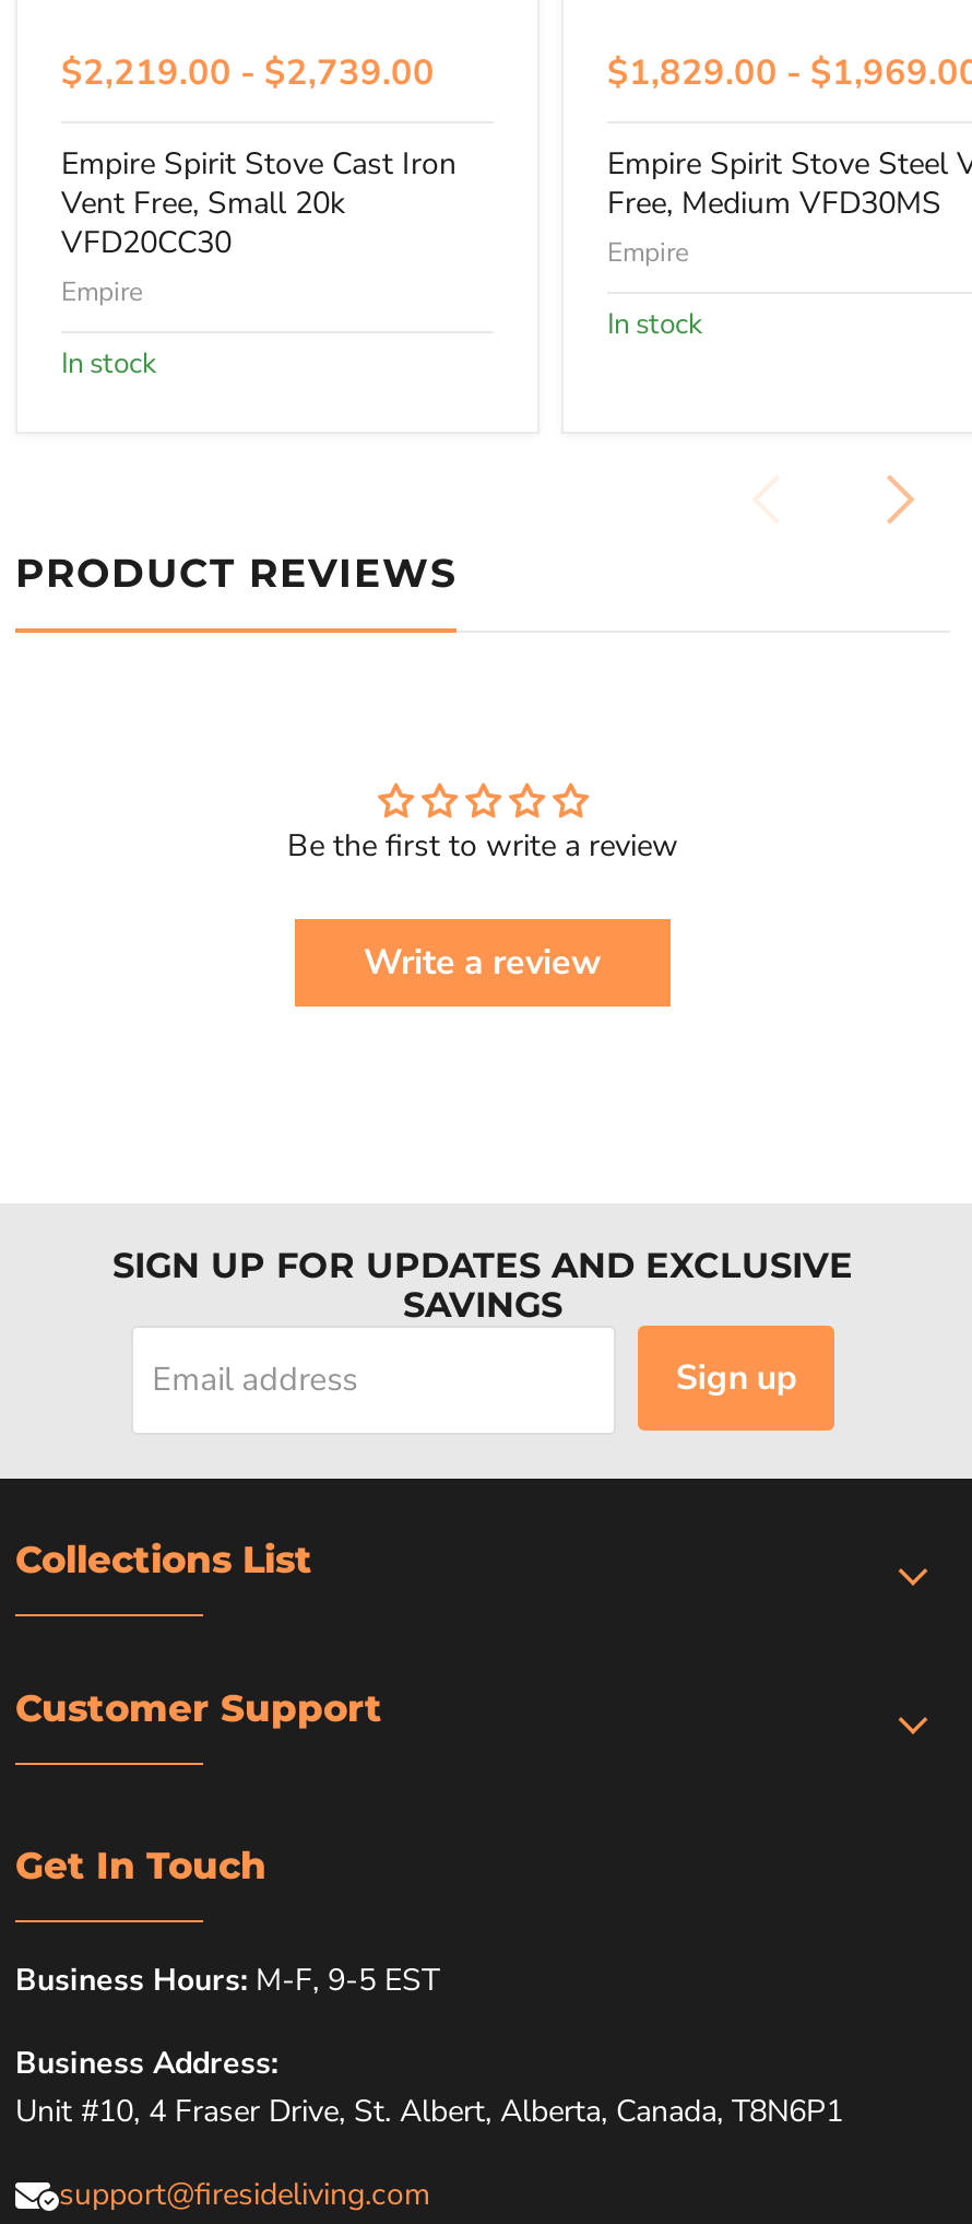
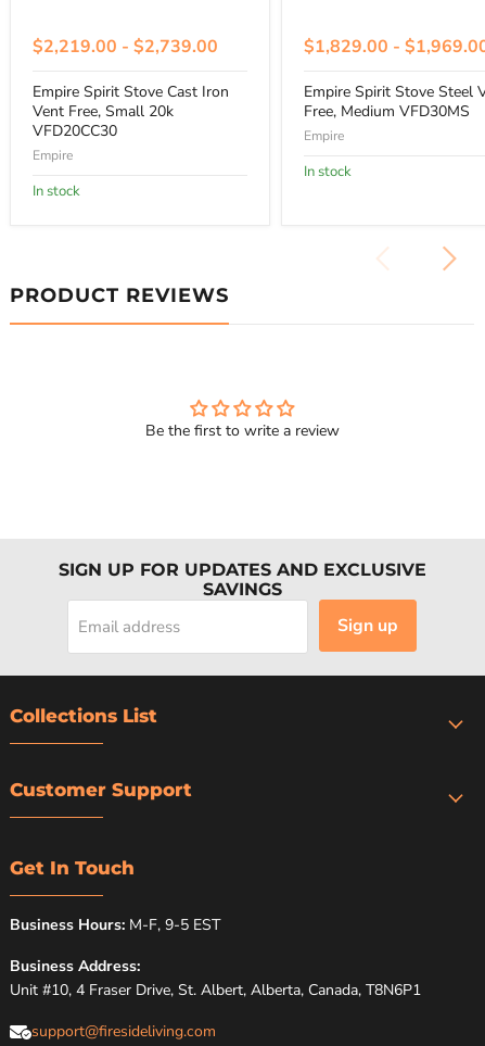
[364,938,602,986] Write a review -> none

